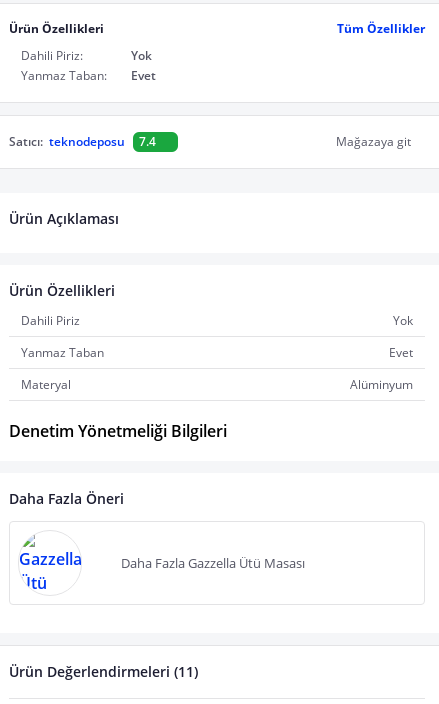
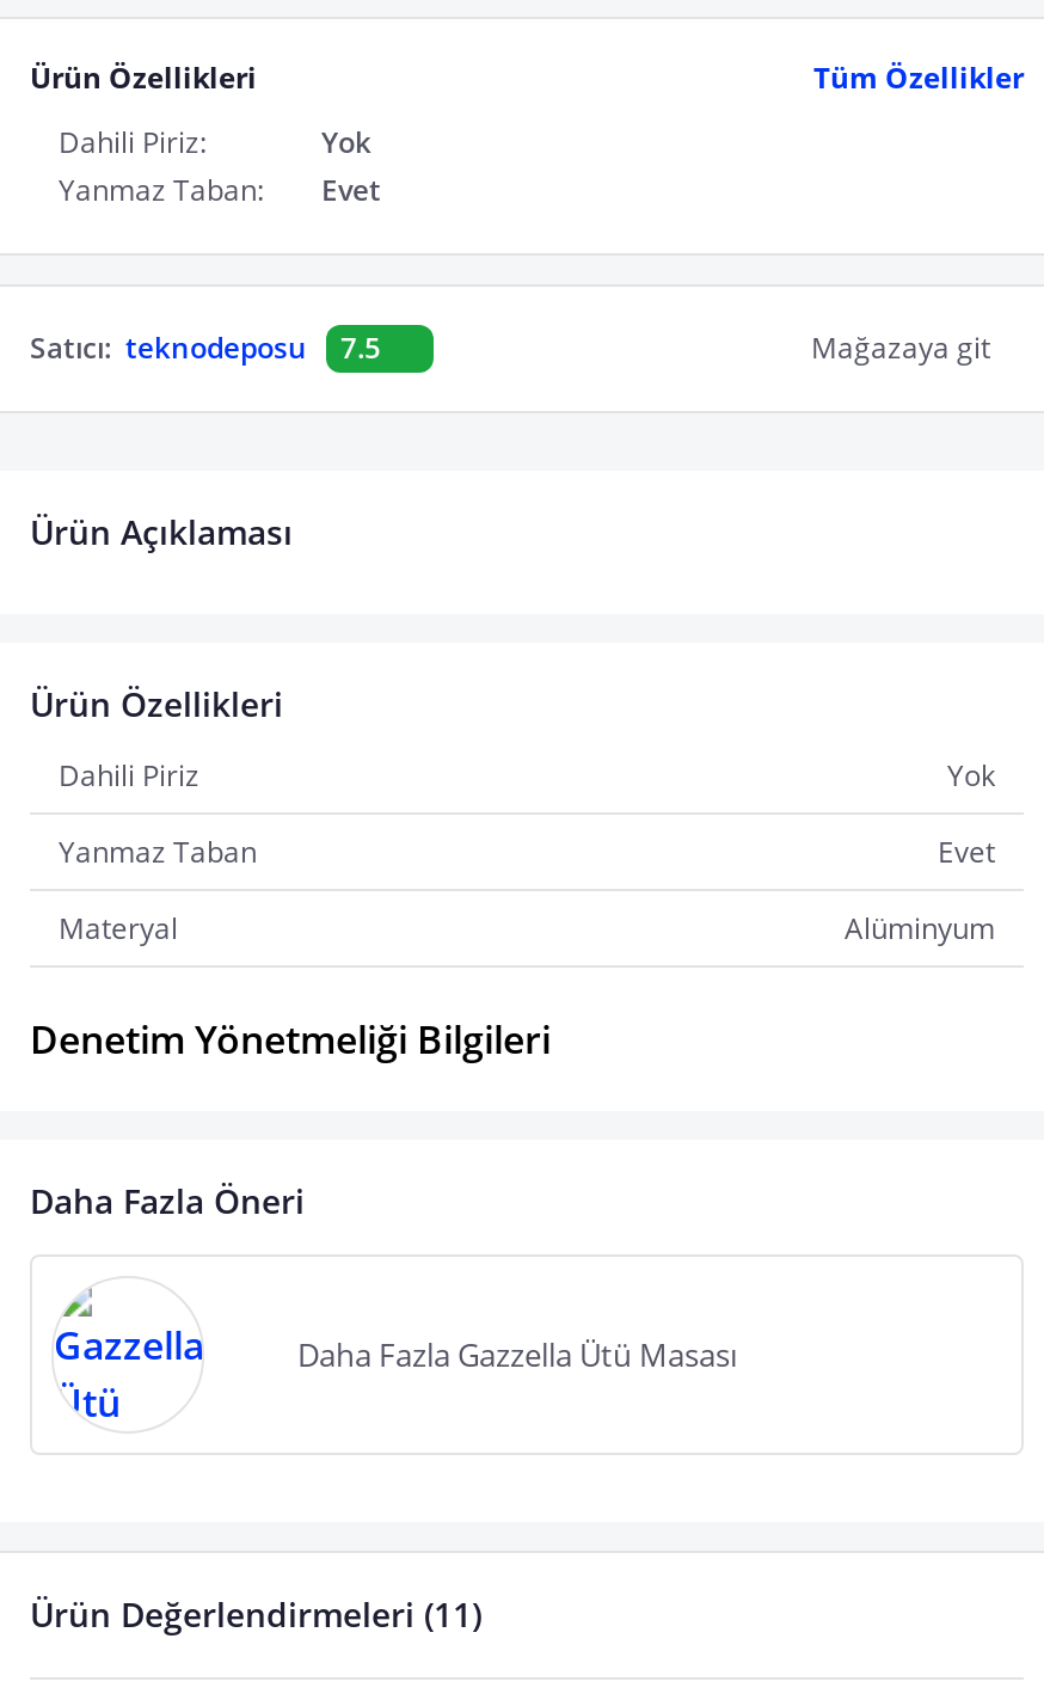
[9,133,156,150] Satıcı: teknodeposu 7.4 -> [30,327,381,368] Satıcı: teknodeposu 7.5

